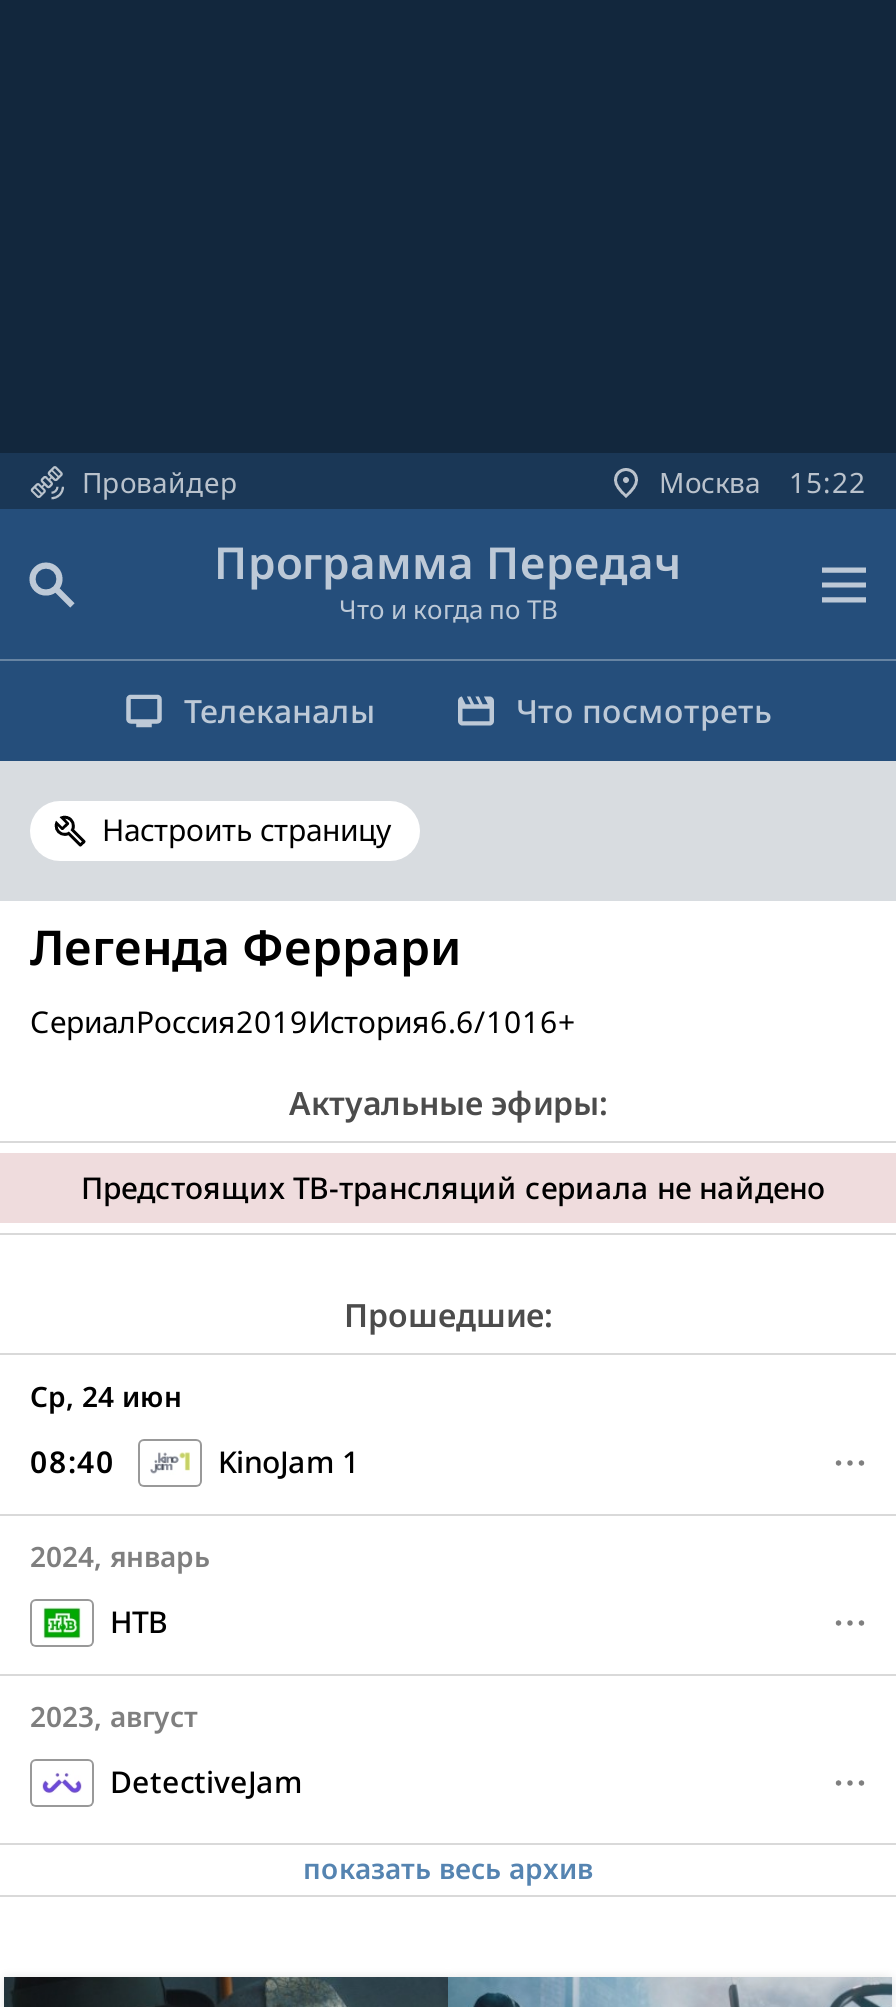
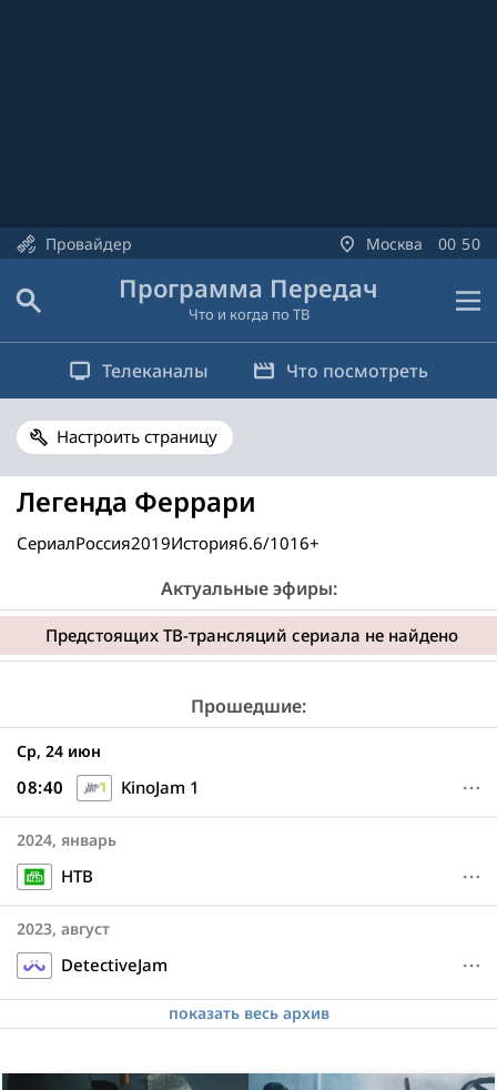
[659,462,866,500] Москва 15:22 -> [366,233,480,254] Москва 00:50

